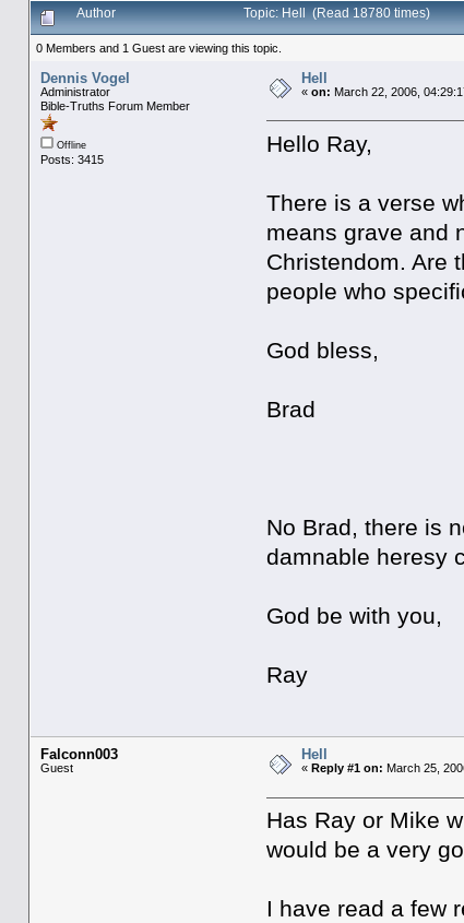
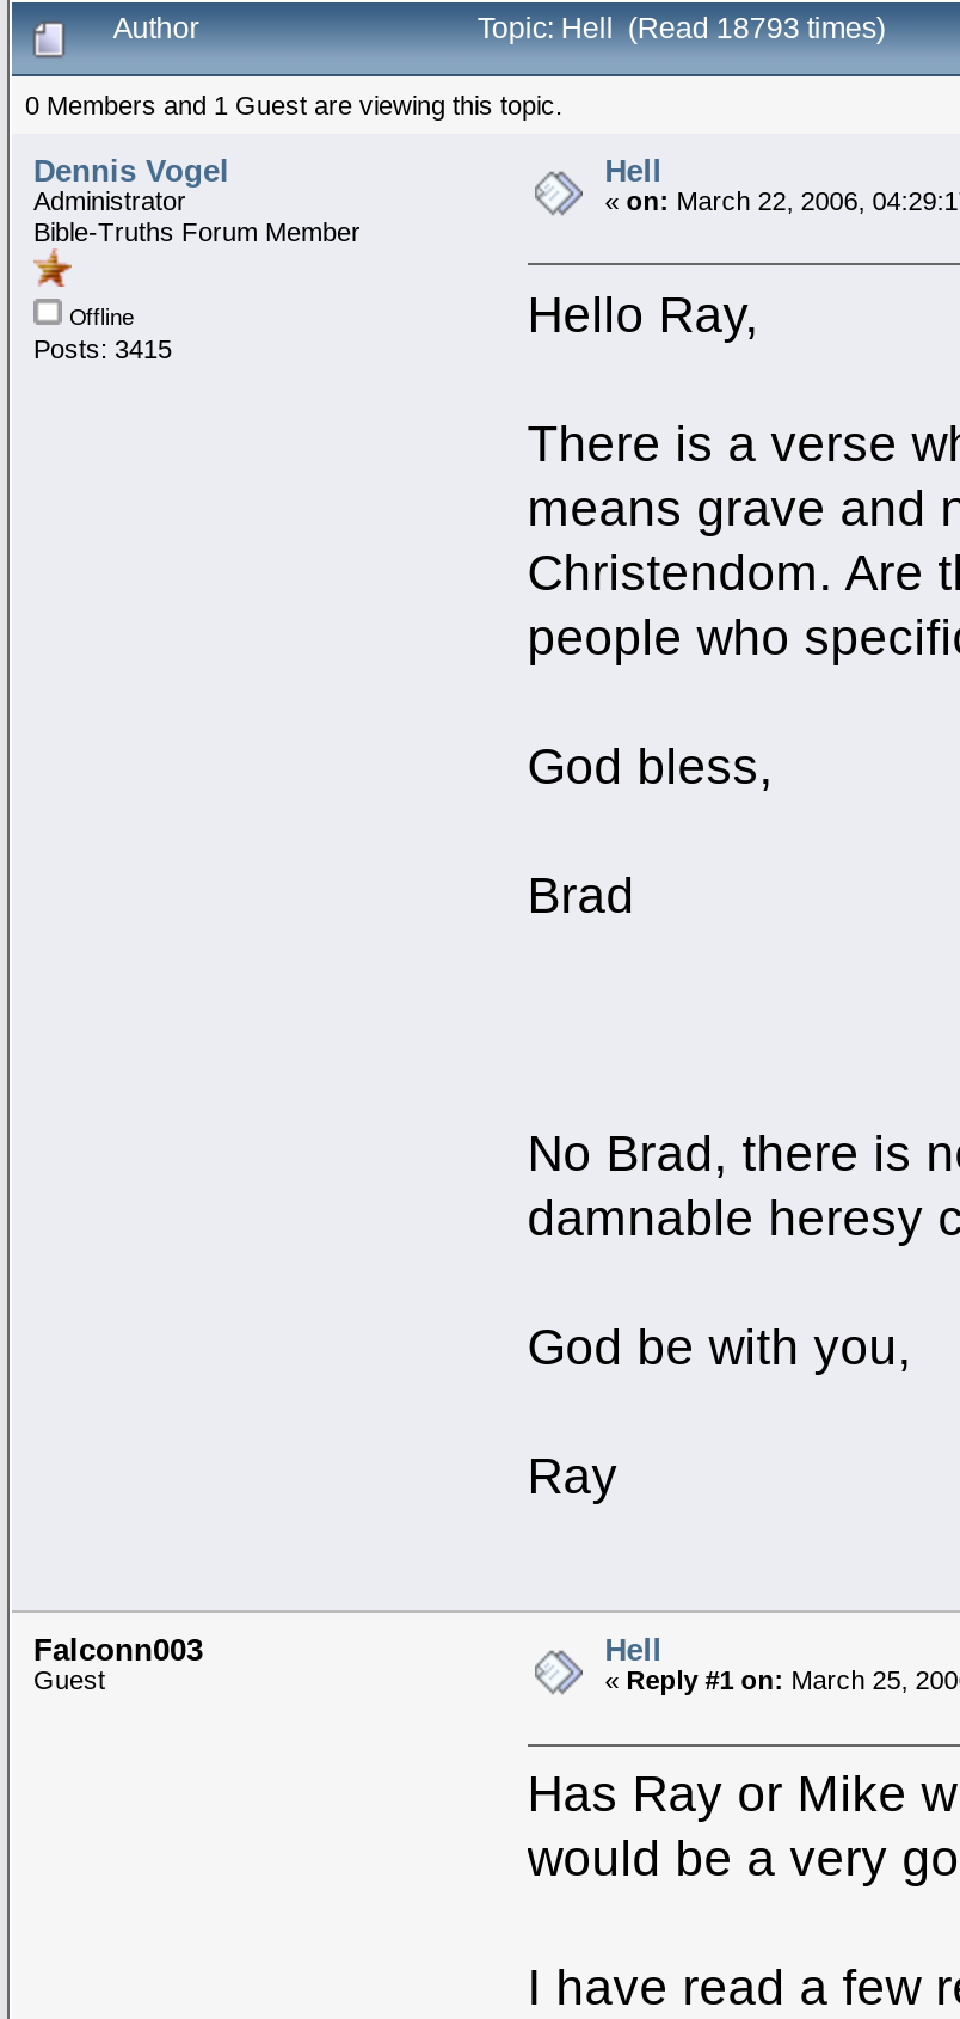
[243,6,430,21] Topic: Hell (Read 18780 times) -> [477,13,886,46] Topic: Hell (Read 18793 times)

